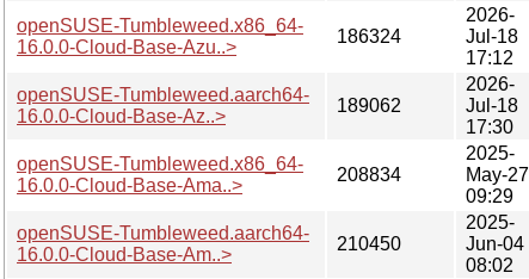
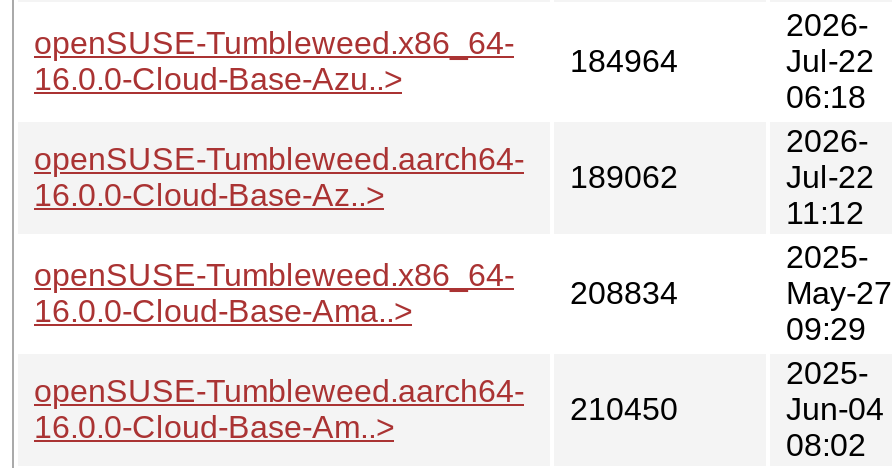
[337,26,401,46] 186324 -> [570,44,678,78] 184964
[466,26,518,68] Jul-18 | 17:12 -> [786,44,874,114] Jul-22 | 06:18
[466,95,518,137] Jul-18 | 17:30 -> [786,160,874,230] Jul-22 | 11:12

